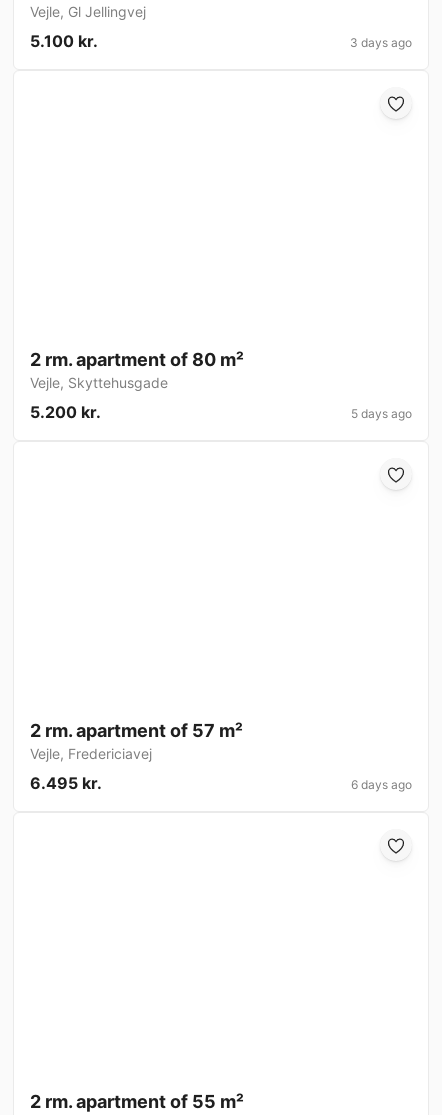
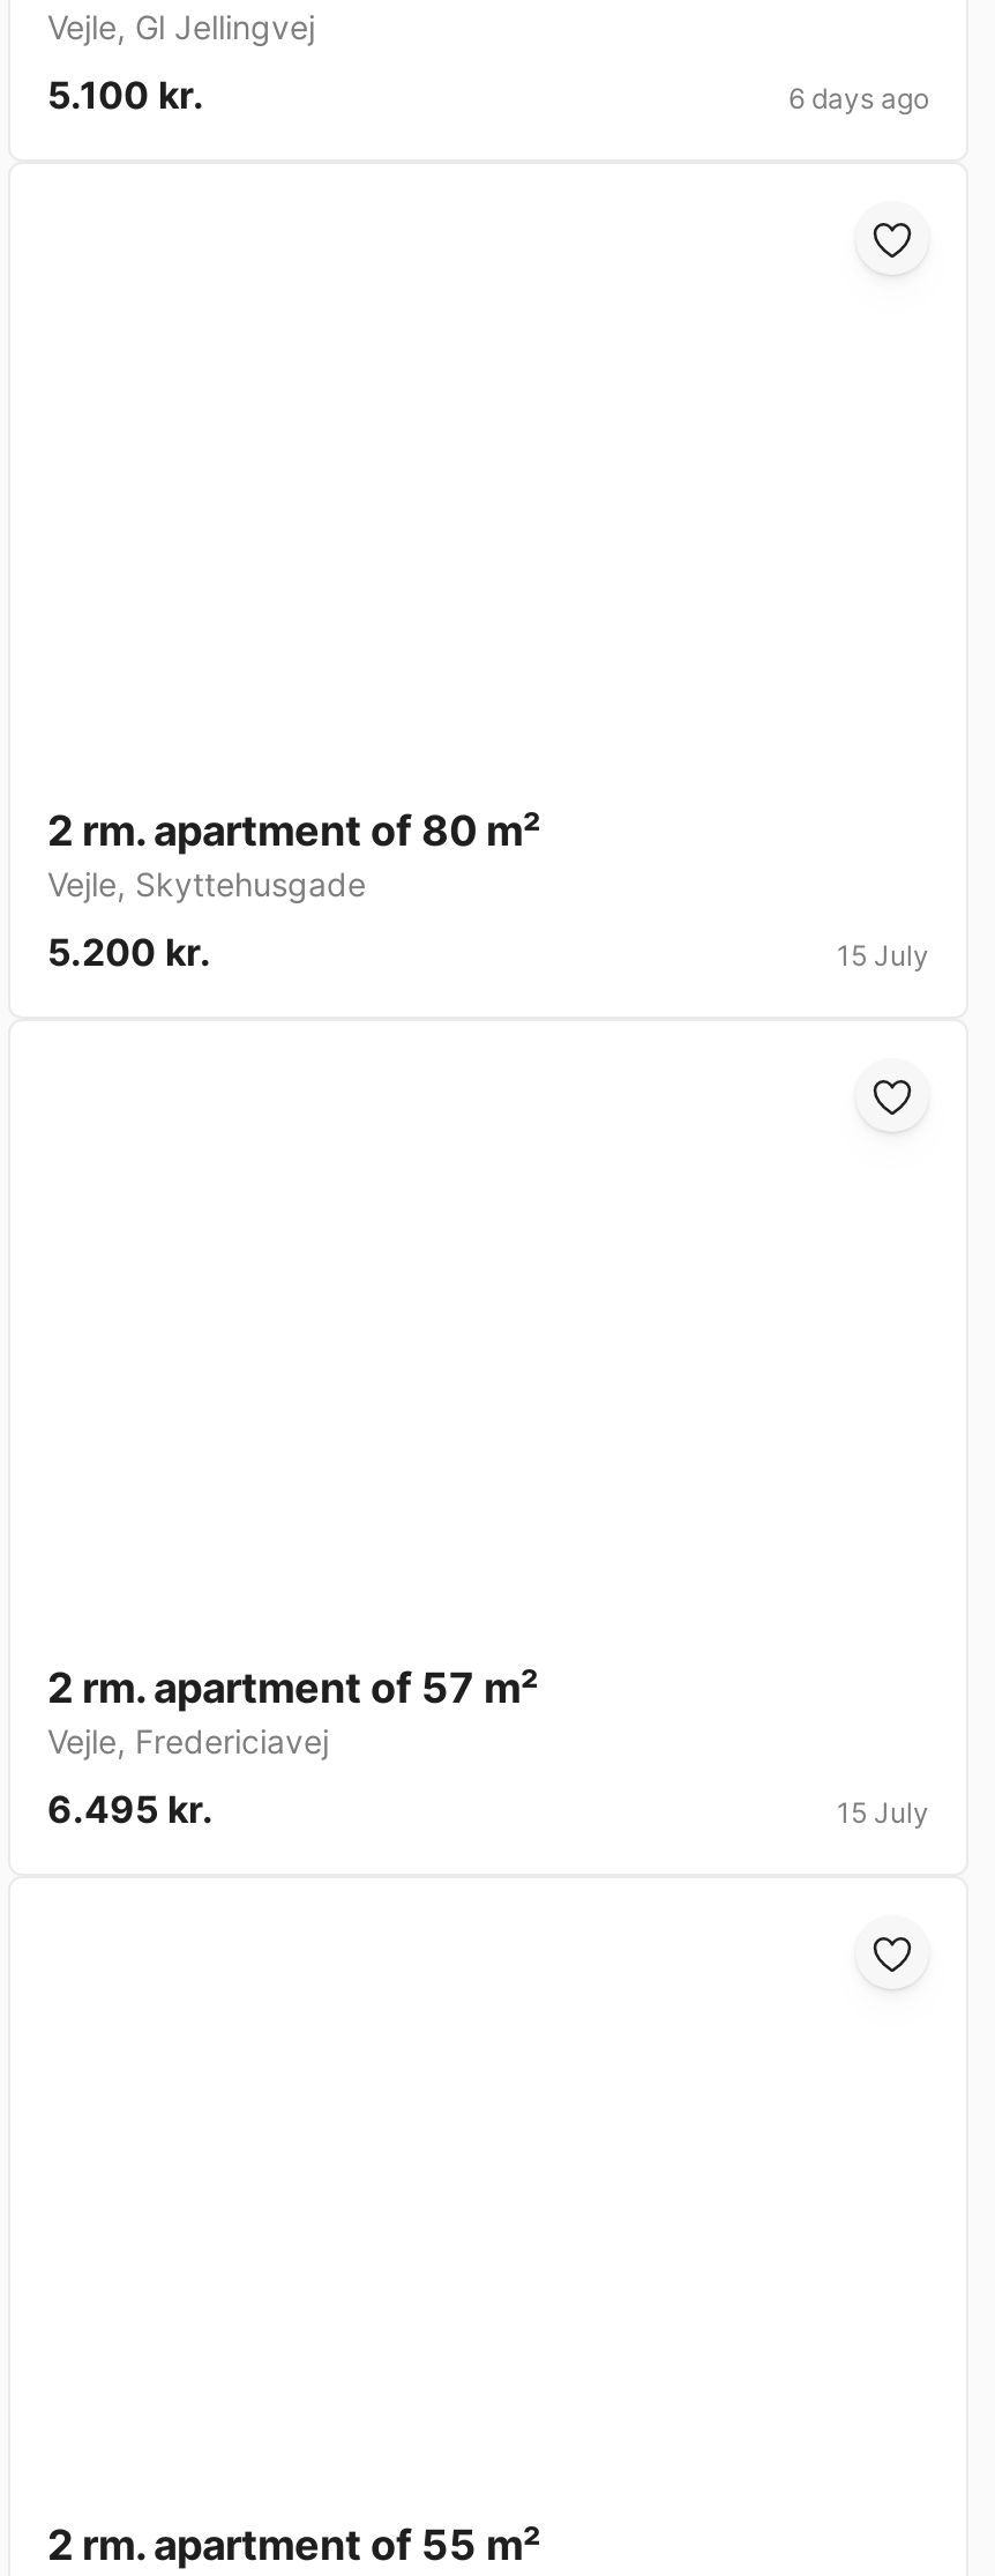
[350,35,412,50] 3 days ago -> [788,82,929,116] 6 days ago
[351,406,412,421] 5 days ago -> [837,939,929,974] 15 July
[351,777,412,792] 6 days ago -> [837,1796,929,1831] 15 July

